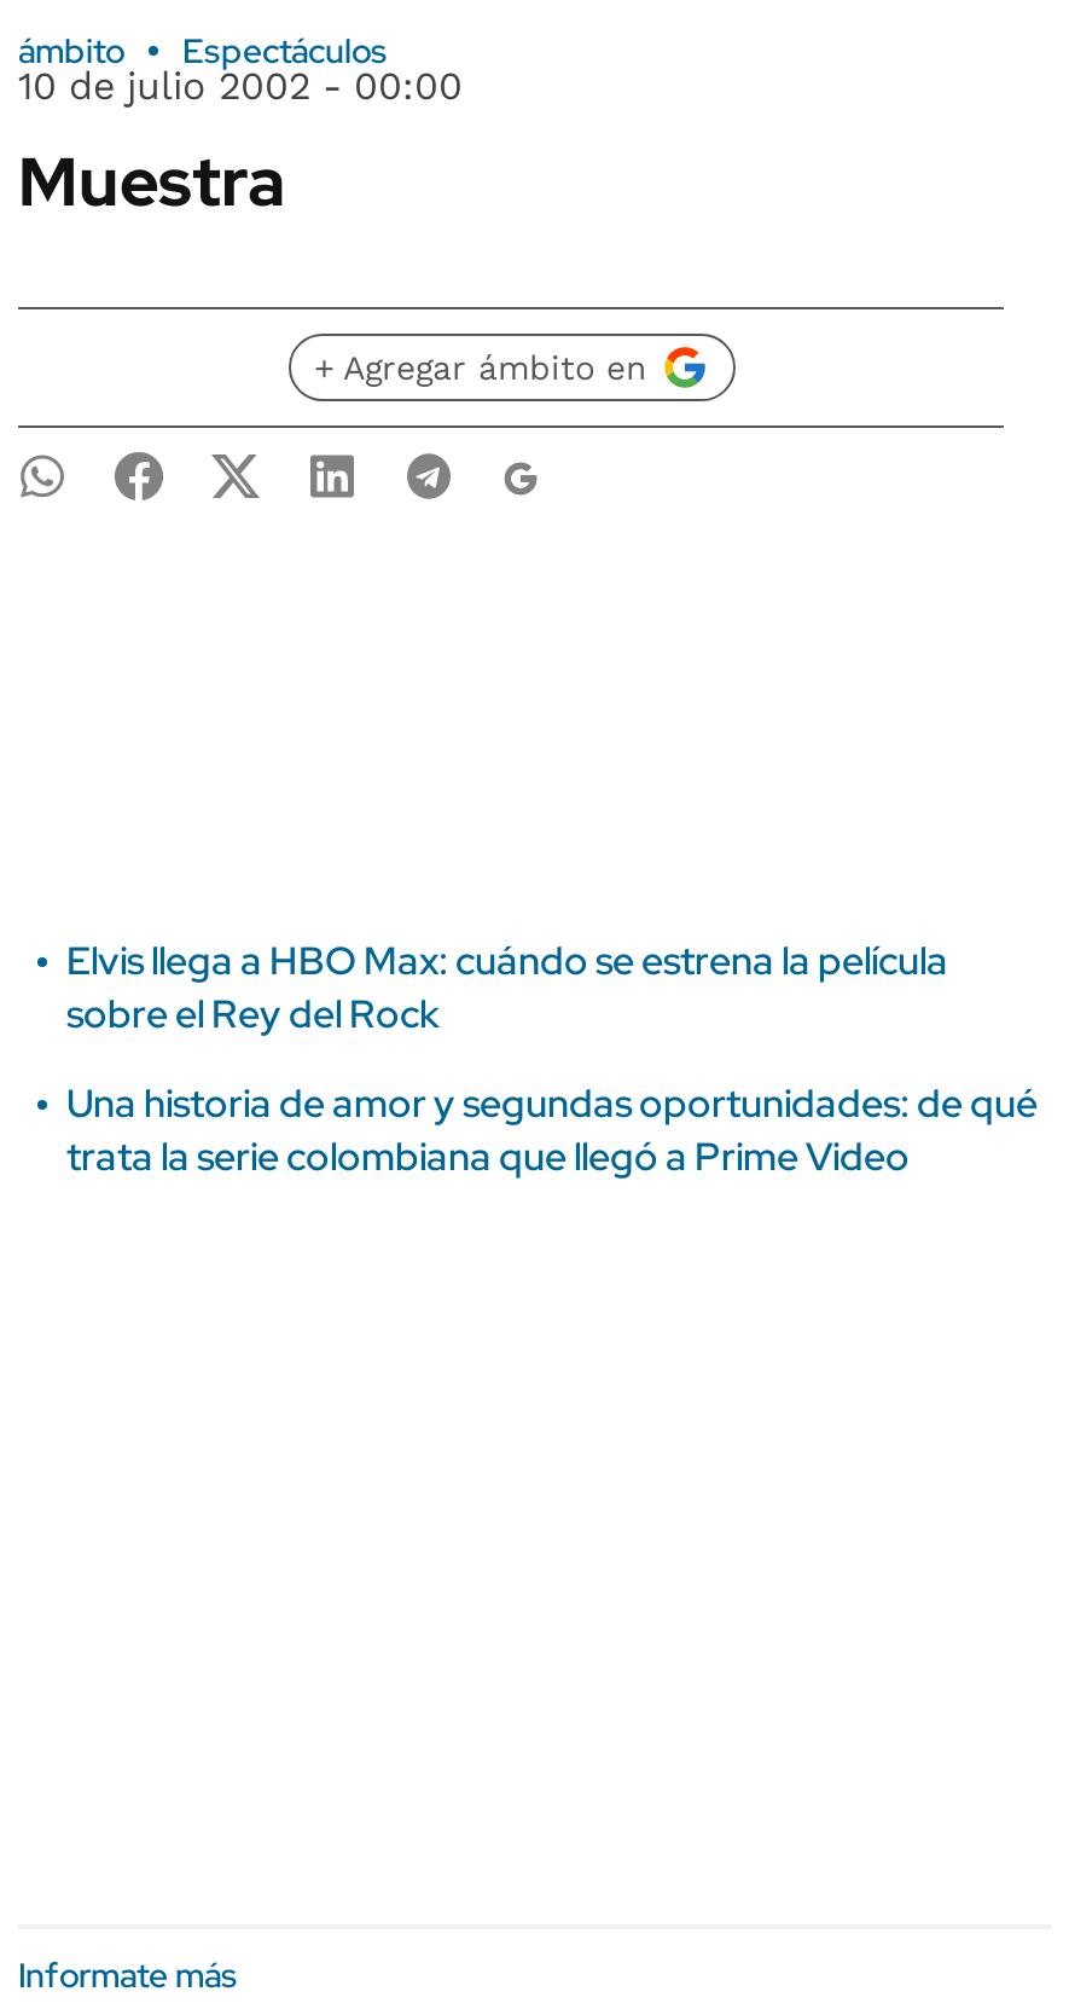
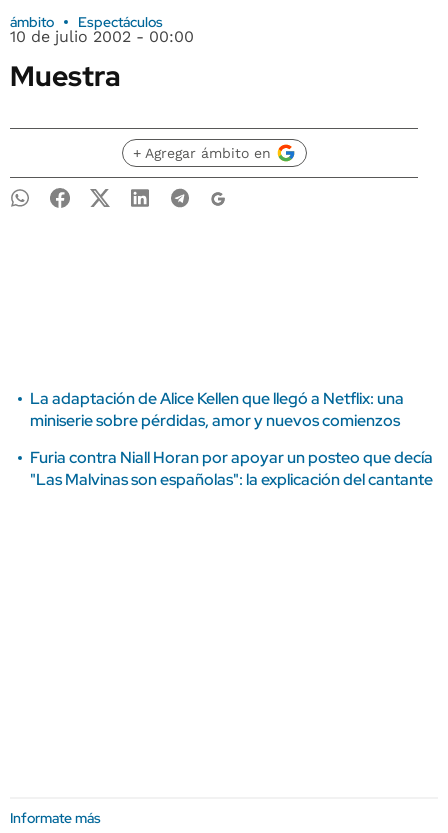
[66,936,948,1040] Elvis llega a HBO Max: cuándo se estrena la película | sobre el Rey del Rock -> [30,388,404,431] La adaptación de Alice Kellen que llegó a Netflix: una | miniserie sobre pérdidas, amor y nuevos comienzos
[66,1078,1038,1182] Una historia de amor y segundas oportunidades: de qué | trata la serie colombiana que llegó a Prime Video -> [30,447,433,490] Furia contra Niall Horan por apoyar un posteo que decía | "Las Malvinas son españolas": la explicación del cantante

